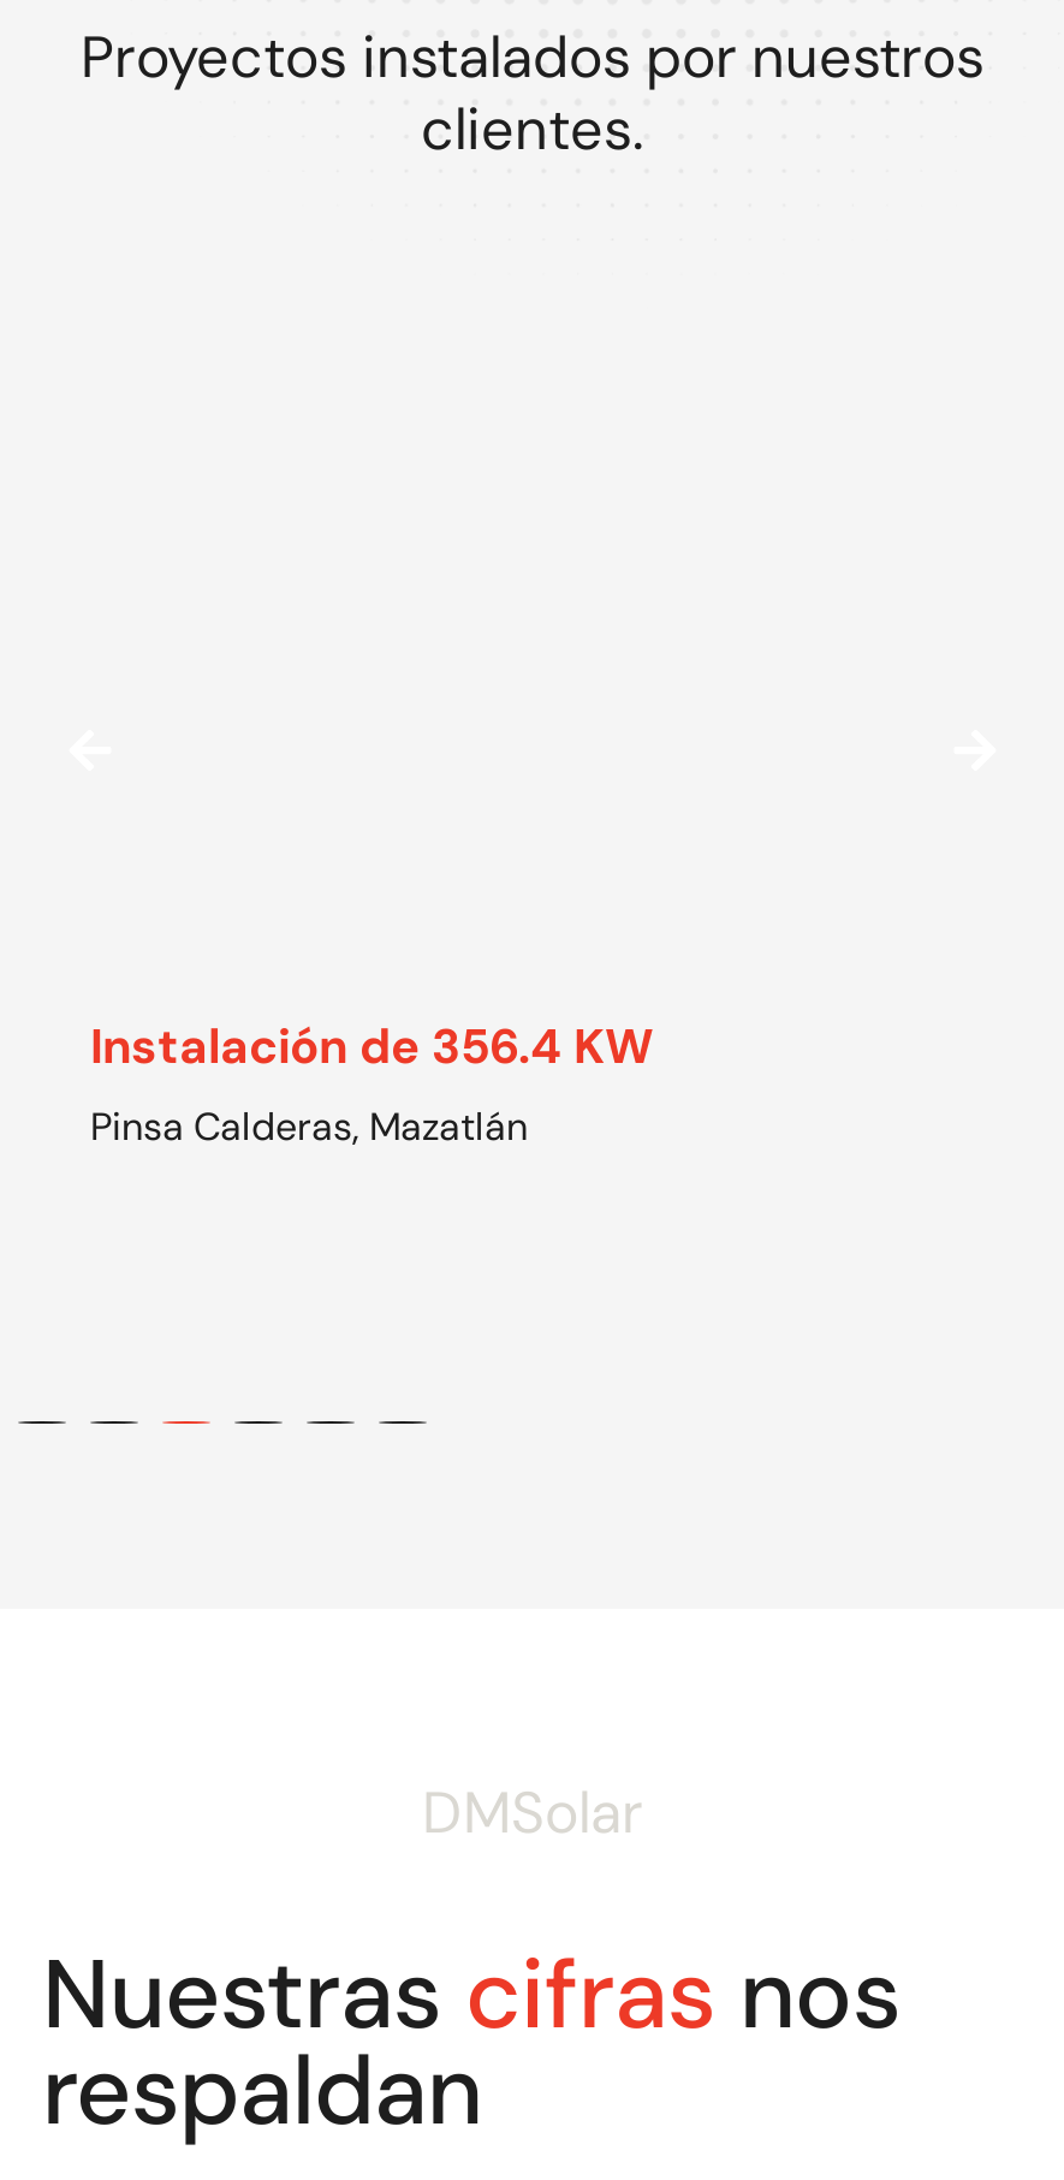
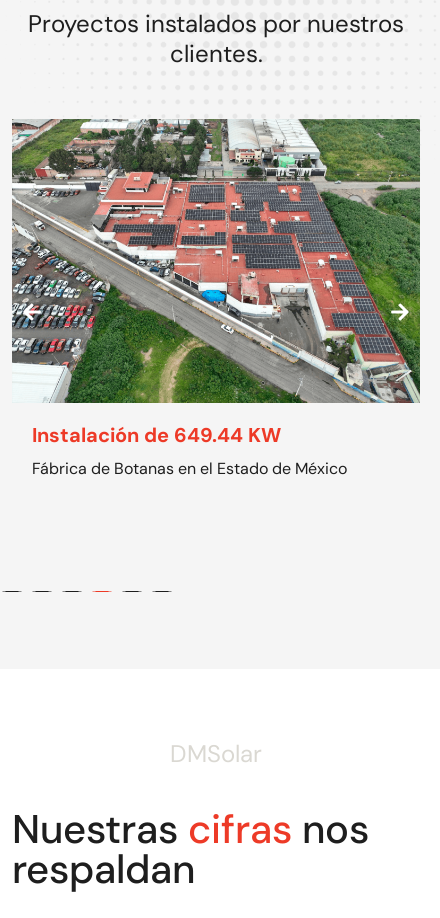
none -> [11,118,421,404] [image]
[90,1016,653,1153] Instalación de 356.4 KW | Pinsa Calderas, Mazatlán -> [32,422,347,479] Instalación de 649.44 KW | Fábrica de Botanas en el Estado de México

